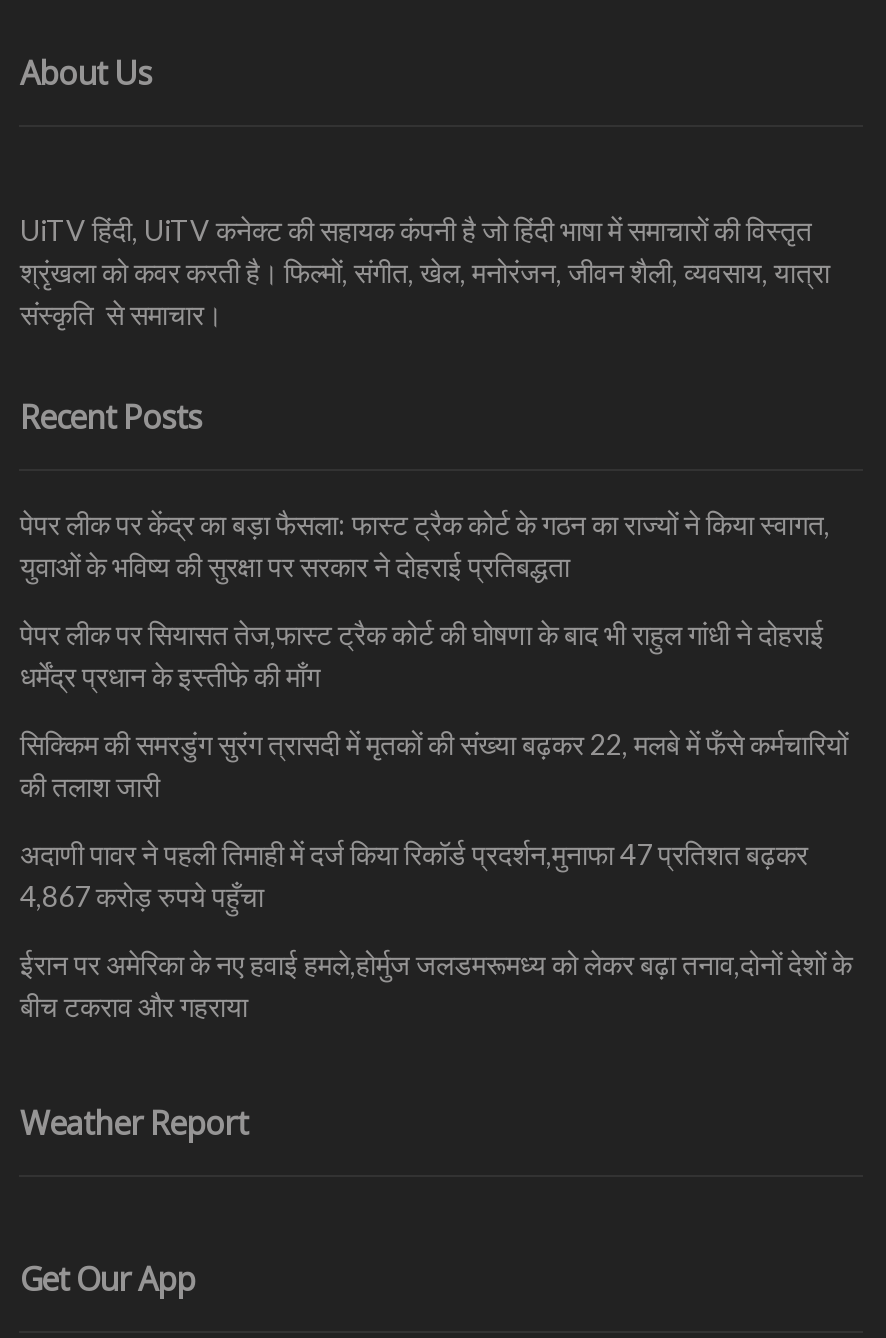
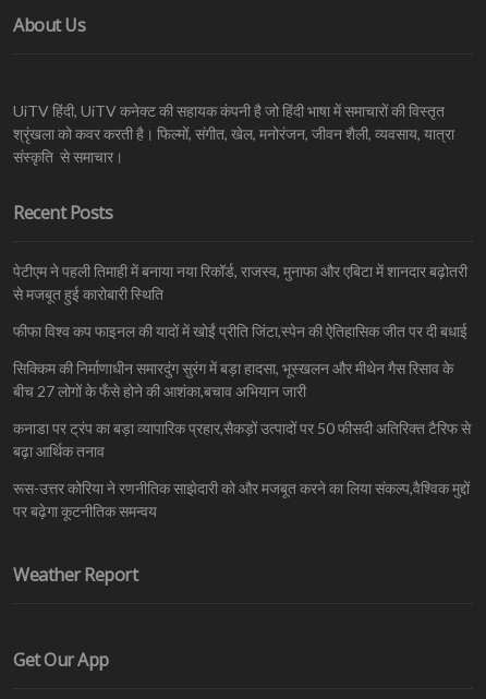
[20,507,830,583] पेपर लीक पर केंद्र का बड़ा फैसला: फास्ट ट्रैक कोर्ट के गठन का राज्यों ने किया स्वागत, | युवाओं के भविष्य की सुरक्षा पर सरकार ने दोहराई प्रतिबद्धता -> [14,262,468,304] पेटीएम ने पहली तिमाही में बनाया नया रिकॉर्ड, राजस्व, मुनाफा और एबिटा में शानदार बढ़ोतरी | से मजबूत हुई कारोबारी स्थिति
[20,617,824,693] पेपर लीक पर सियासत तेज,फास्ट ट्रैक कोर्ट की घोषणा के बाद भी राहुल गांधी ने दोहराई | धर्मेंद्र प्रधान के इस्तीफे की माँग -> [14,322,468,341] फीफा विश्व कप फाइनल की यादों में खोईं प्रीति जिंटा,स्पेन की ऐतिहासिक जीत पर दी बधाई
[20,727,848,803] सिक्किम की समरडुंग सुरंग त्रासदी में मृतकों की संख्या बढ़कर 22, मलबे में फँसे कर्मचारियों | की तलाश जारी -> [14,359,454,401] सिक्किम की निर्माणाधीन समारदुंग सुरंग में बड़ा हादसा, भूस्खलन और मीथेन गैस रिसाव के | बीच 27 लोगों के फँसे होने की आशंका,बचाव अभियान जारी
[20,837,808,913] अदाणी पावर ने पहली तिमाही में दर्ज किया रिकॉर्ड प्रदर्शन,मुनाफा 47 प्रतिशत बढ़कर | 4,867 करोड़ रुपये पहुँचा -> [14,419,471,461] कनाडा पर ट्रंप का बड़ा व्यापारिक प्रहार,सैकड़ों उत्पादों पर 50 फीसदी अतिरिक्त टैरिफ से | बढ़ा आर्थिक तनाव
[20,947,852,1023] ईरान पर अमेरिका के नए हवाई हमले,होर्मुज जलडमरूमध्य को लेकर बढ़ा तनाव,दोनों देशों के | बीच टकराव और गहराया -> [14,479,470,521] रूस-उत्तर कोरिया ने रणनीतिक साझेदारी को और मजबूत करने का लिया संकल्प,वैश्विक मुद्दों | पर बढ़ेगा कूटनीतिक समन्वय

